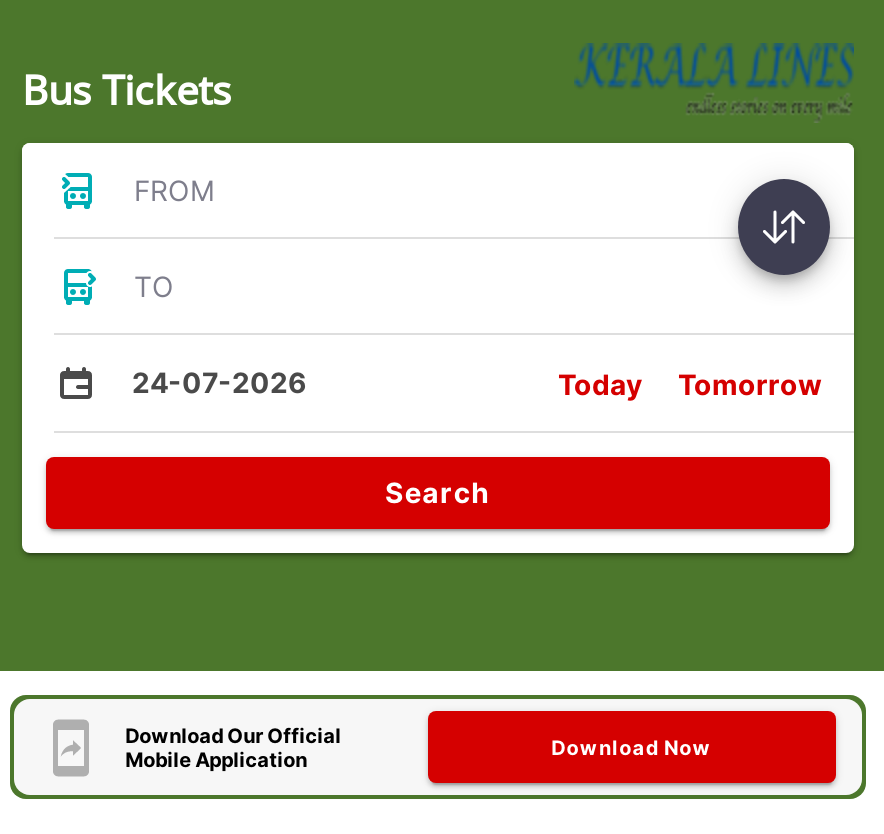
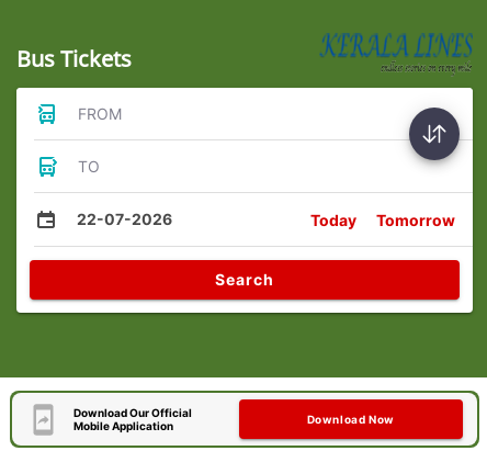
[132,365,306,399] 24-07-2026 -> [77,210,172,228] 22-07-2026

